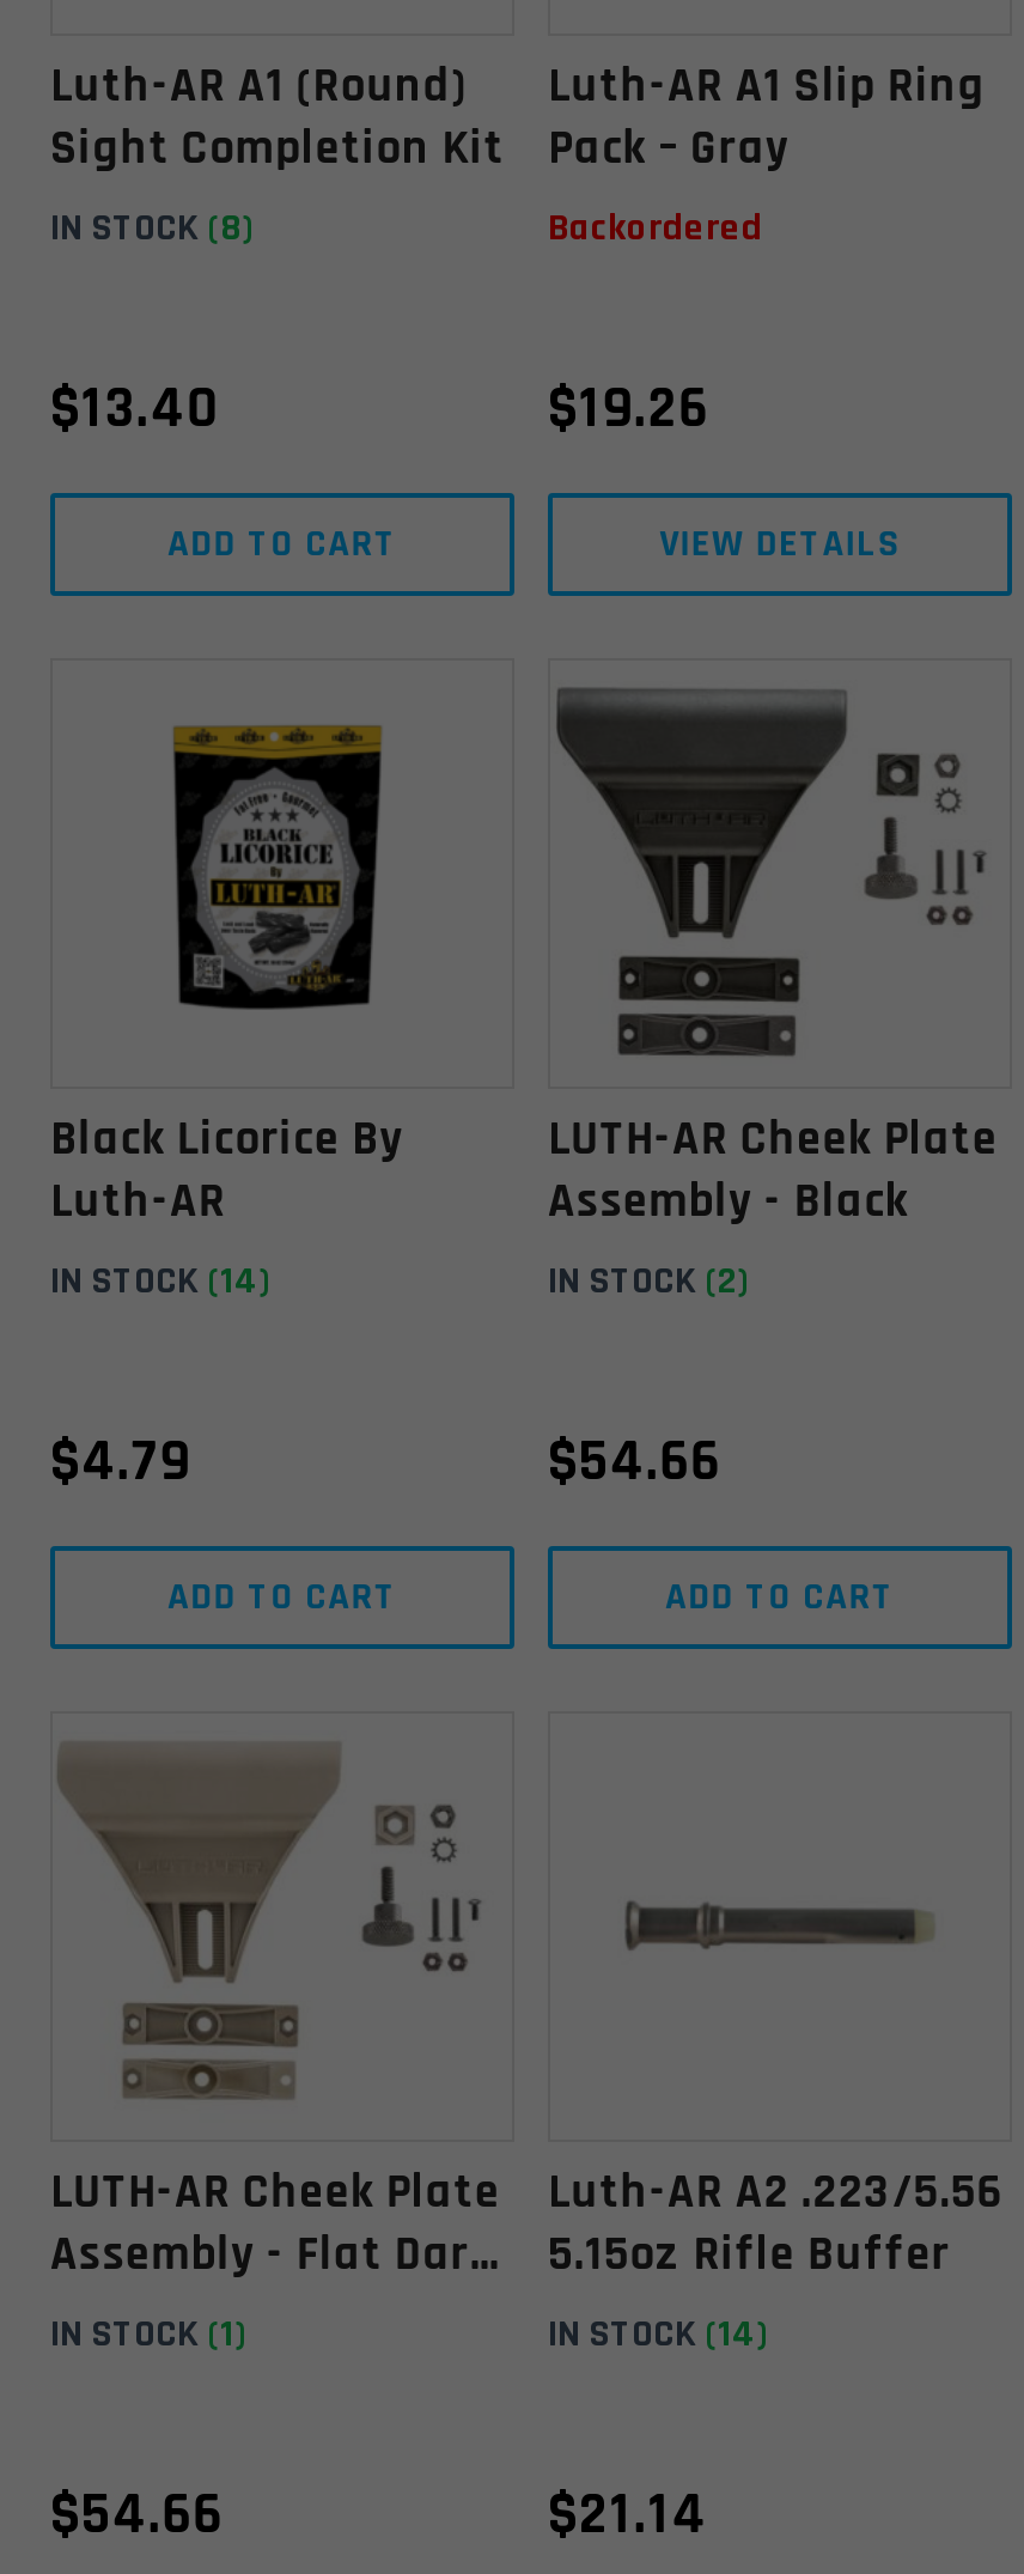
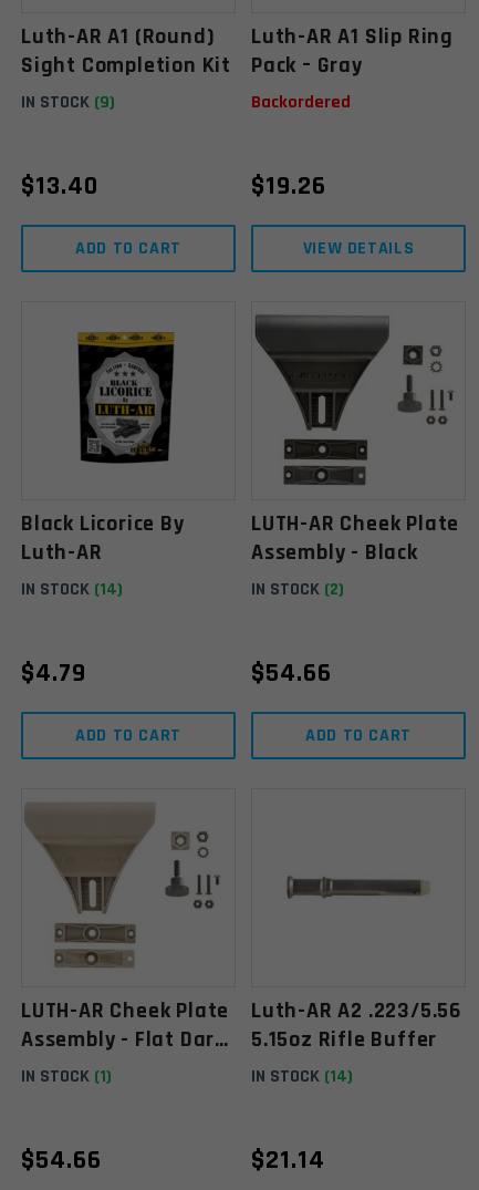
[50,204,254,254] IN STOCK (8) -> [21,91,115,114] IN STOCK (9)

